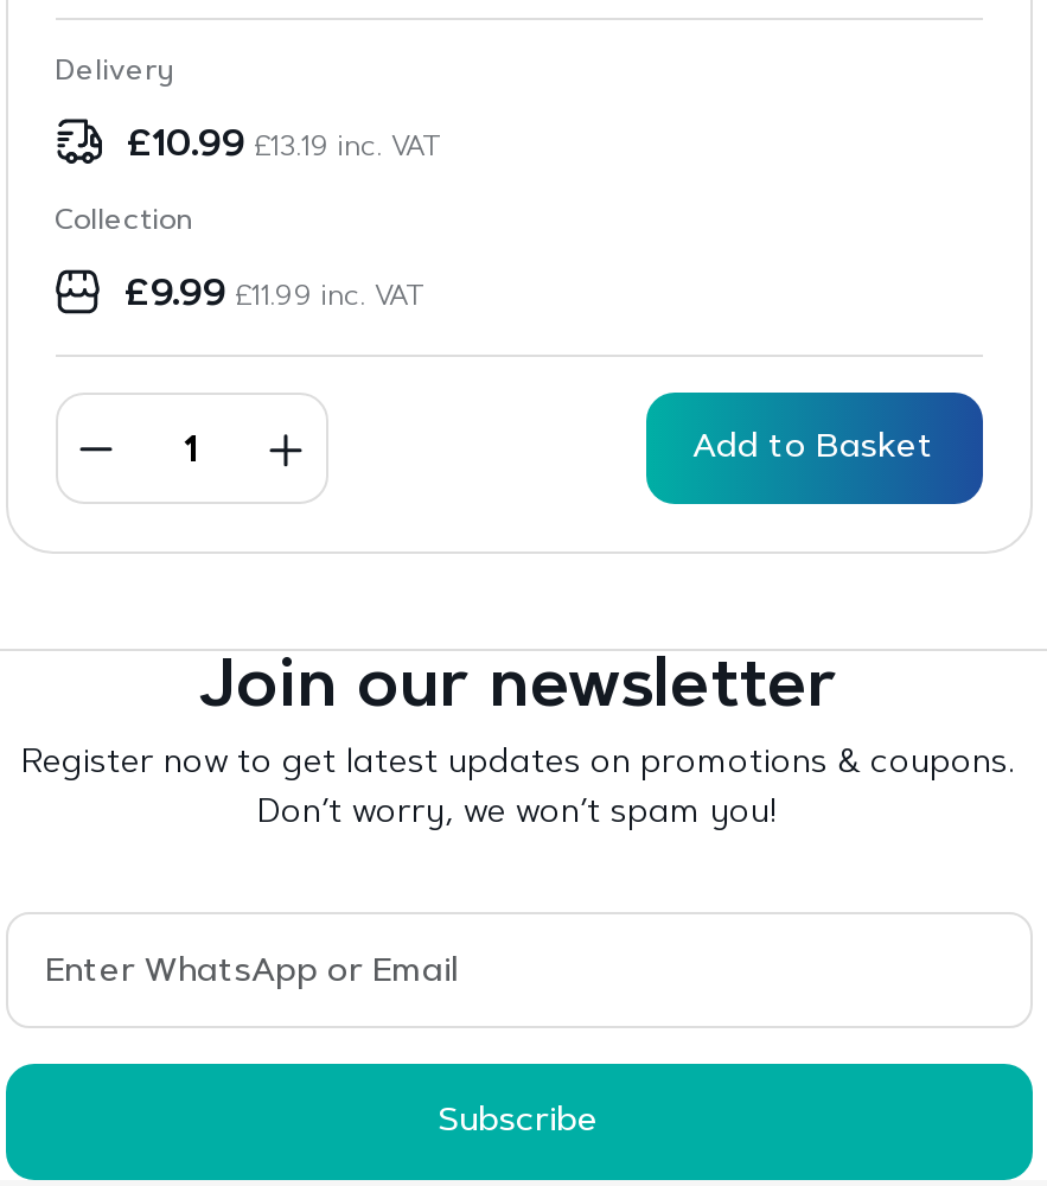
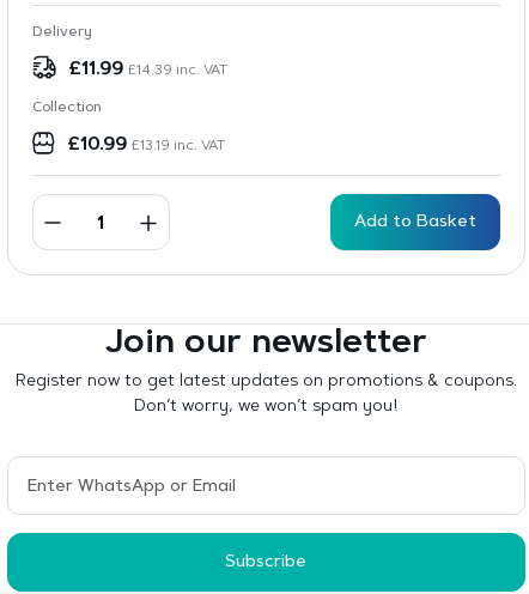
[126,127,439,165] £10.99 £13.19 inc. VAT -> [68,60,227,79] £11.99 £14.39 inc. VAT
[123,276,422,314] £9.99 £11.99 inc. VAT -> [66,135,224,154] £10.99 £13.19 inc. VAT

